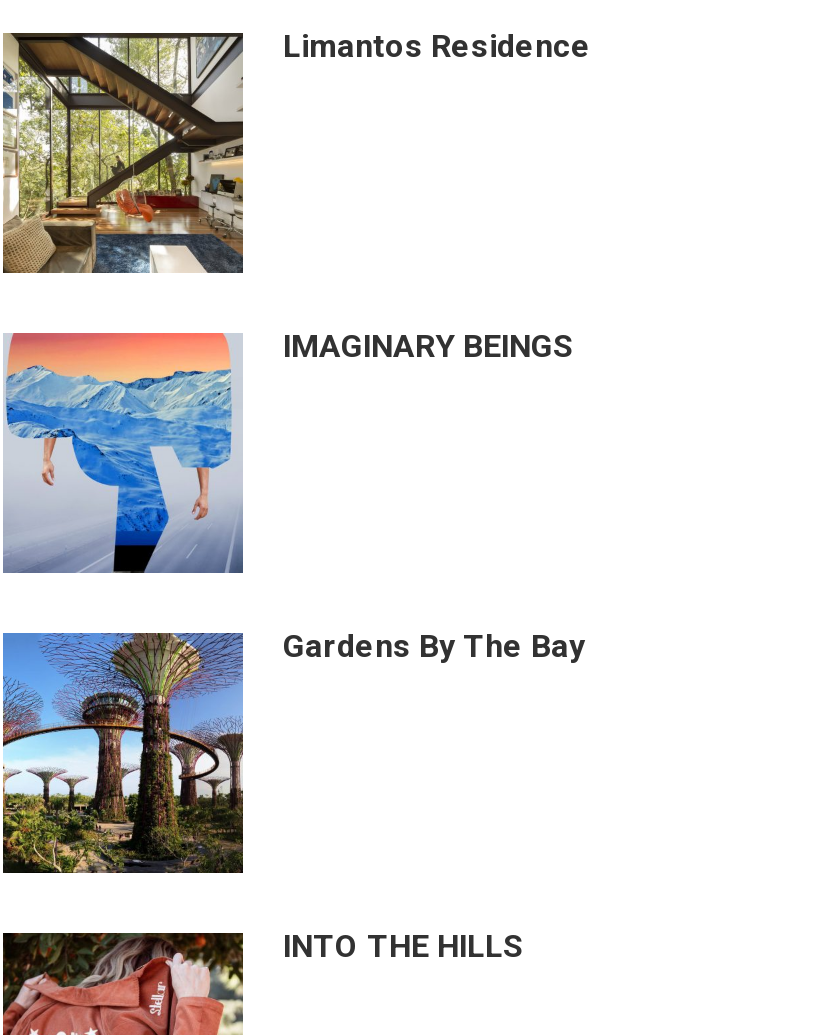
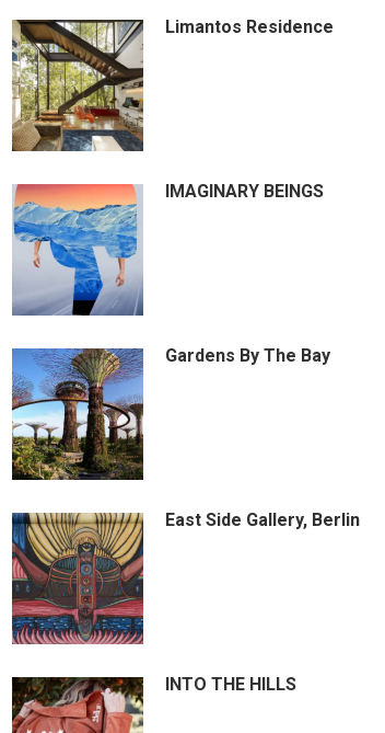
none -> [11,510,360,645] [image] | East Side Gallery, Berlin

